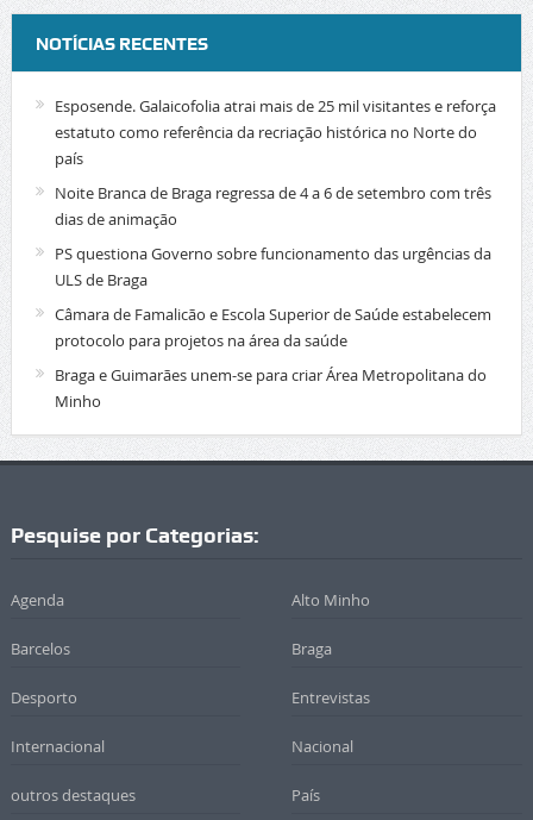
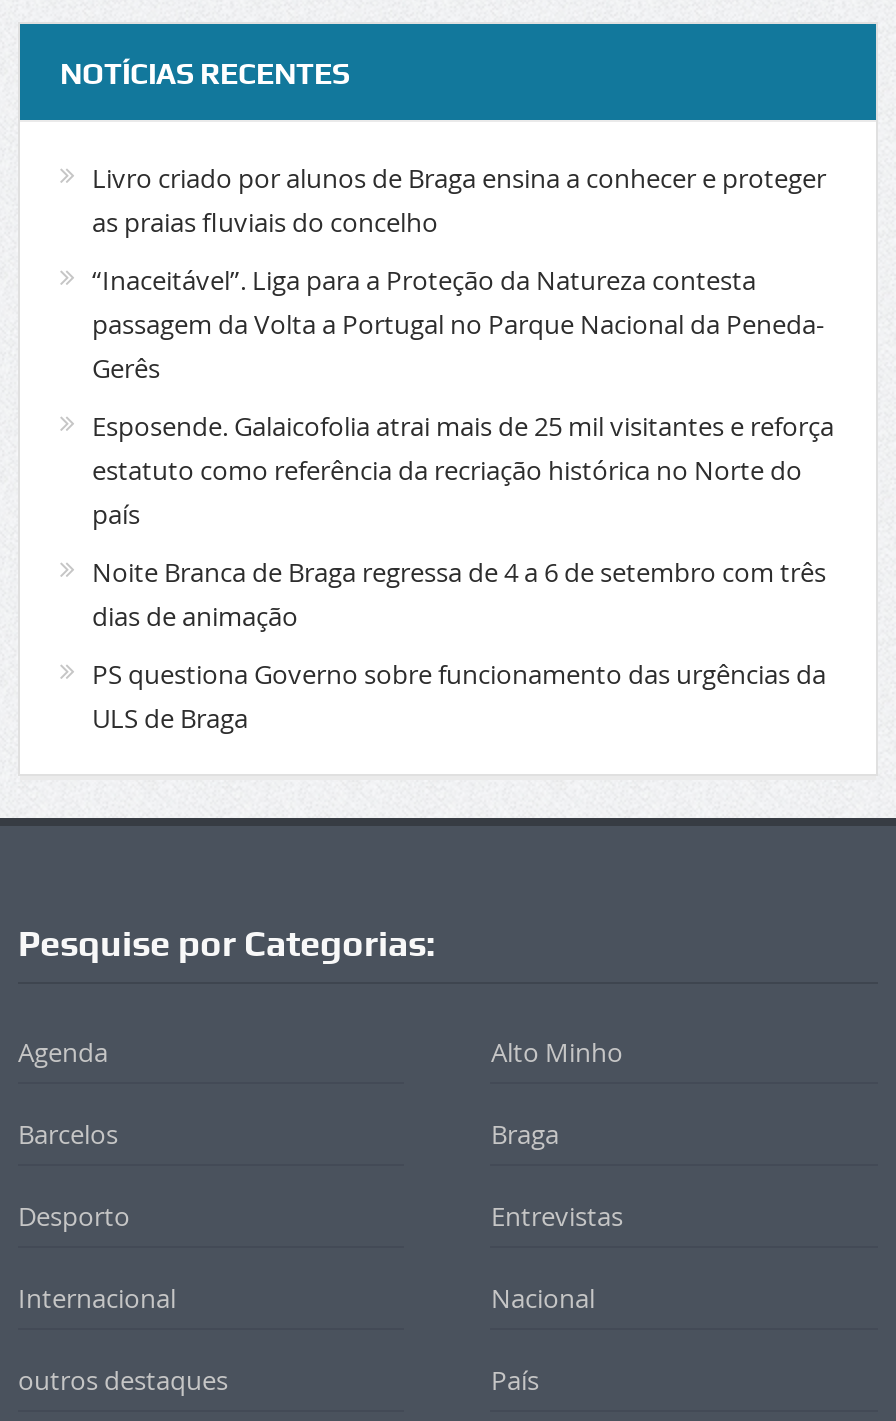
none -> [92,160,826,386] Livro criado por alunos de Braga ensina a conhecer e proteger | as praias fluviais do concelho | “Inaceitável”. Liga para a Proteção da Natureza contesta | passagem da Volta a Portugal no Parque Nacional da Peneda- | Gerês
moved [55,95,496,291] -> [92,408,834,736]: Esposende. Galaicofolia atrai mais de 25 mil visitantes e reforça | estatuto como referência da recriação histórica no Norte do | país | Noite Branca de Braga regressa de 4 a 6 de setembro com três | dias de animação | PS questiona Governo sobre funcionamento das urgências da | ULS de Braga
[55,304,491,412] Câmara de Famalicão e Escola Superior de Saúde estabelecem | protocolo para projetos na área da saúde | Braga e Guimarães unem-se para criar Área Metropolitana do | Minho -> none

